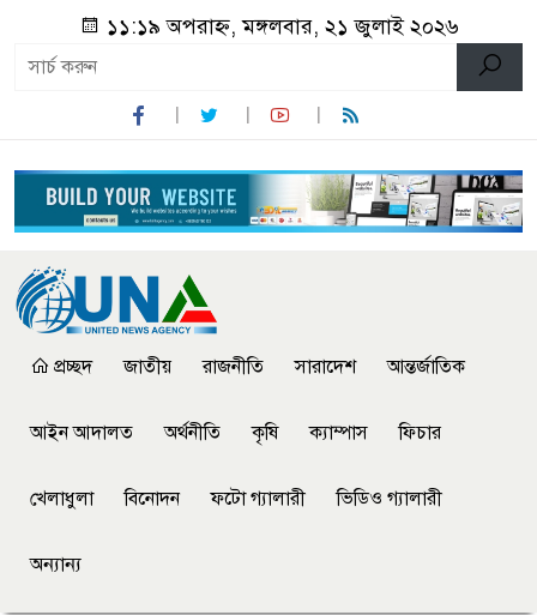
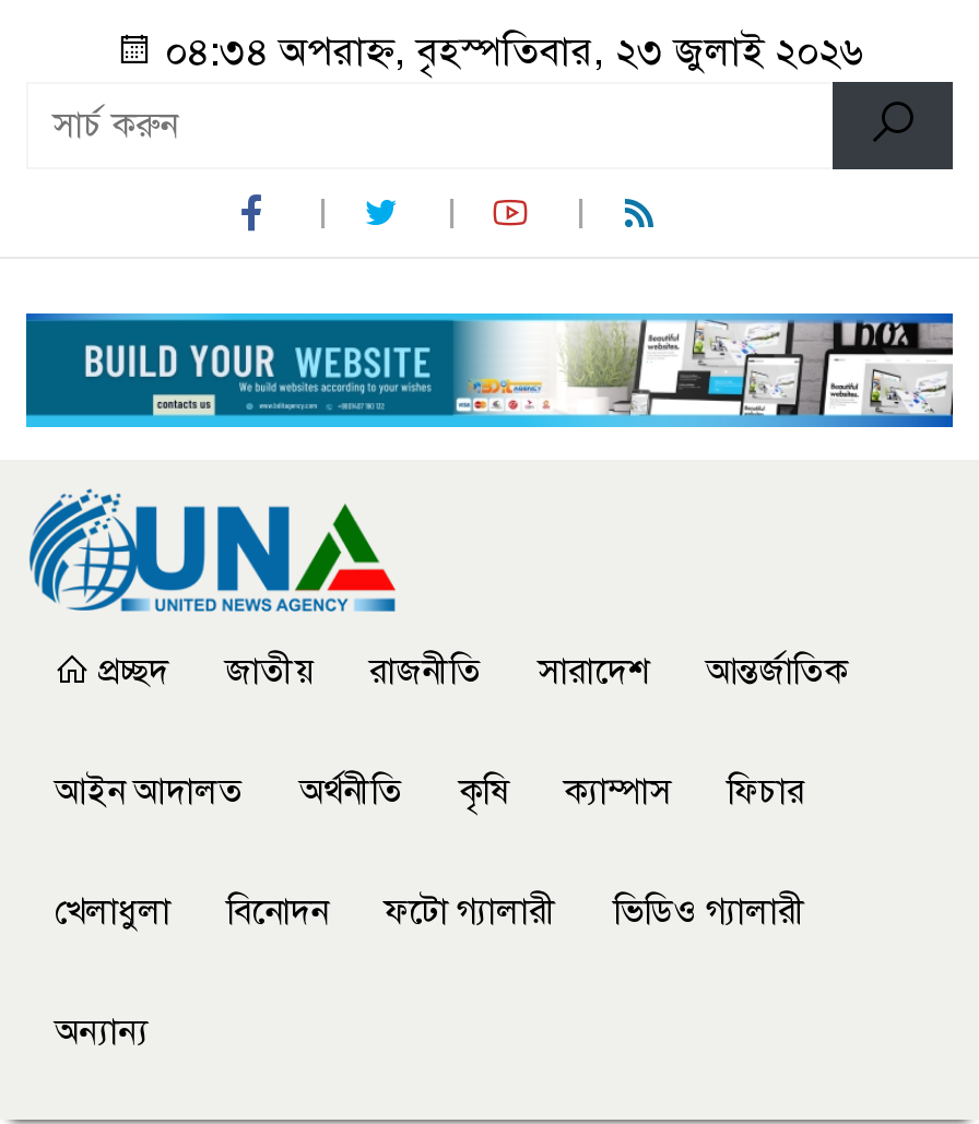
[100,13,458,40] ১১:১৯ অপরাহ্ন, মঙ্গলবার, ২১ জুলাই ২০২৬ -> [154,27,864,75] ০৪:৩৪ অপরাহ্ন, বৃহস্পতিবার, ২৩ জুলাই ২০২৬

